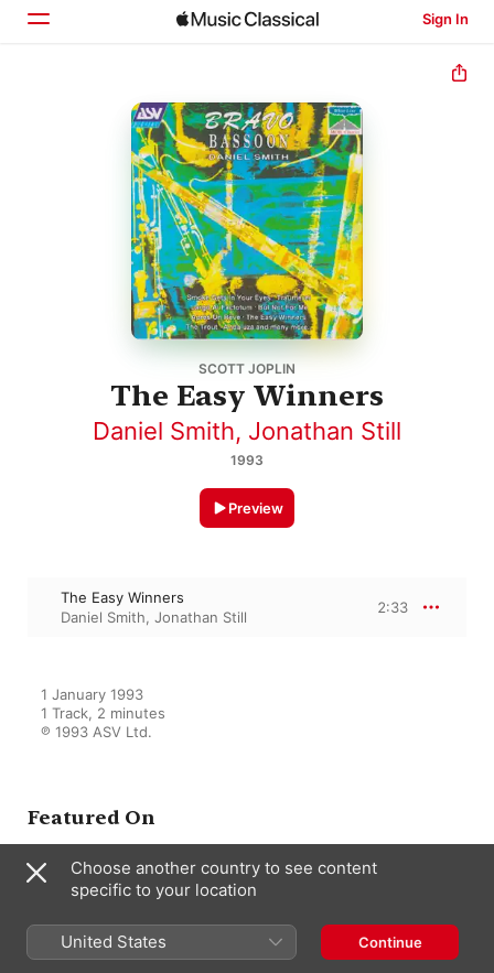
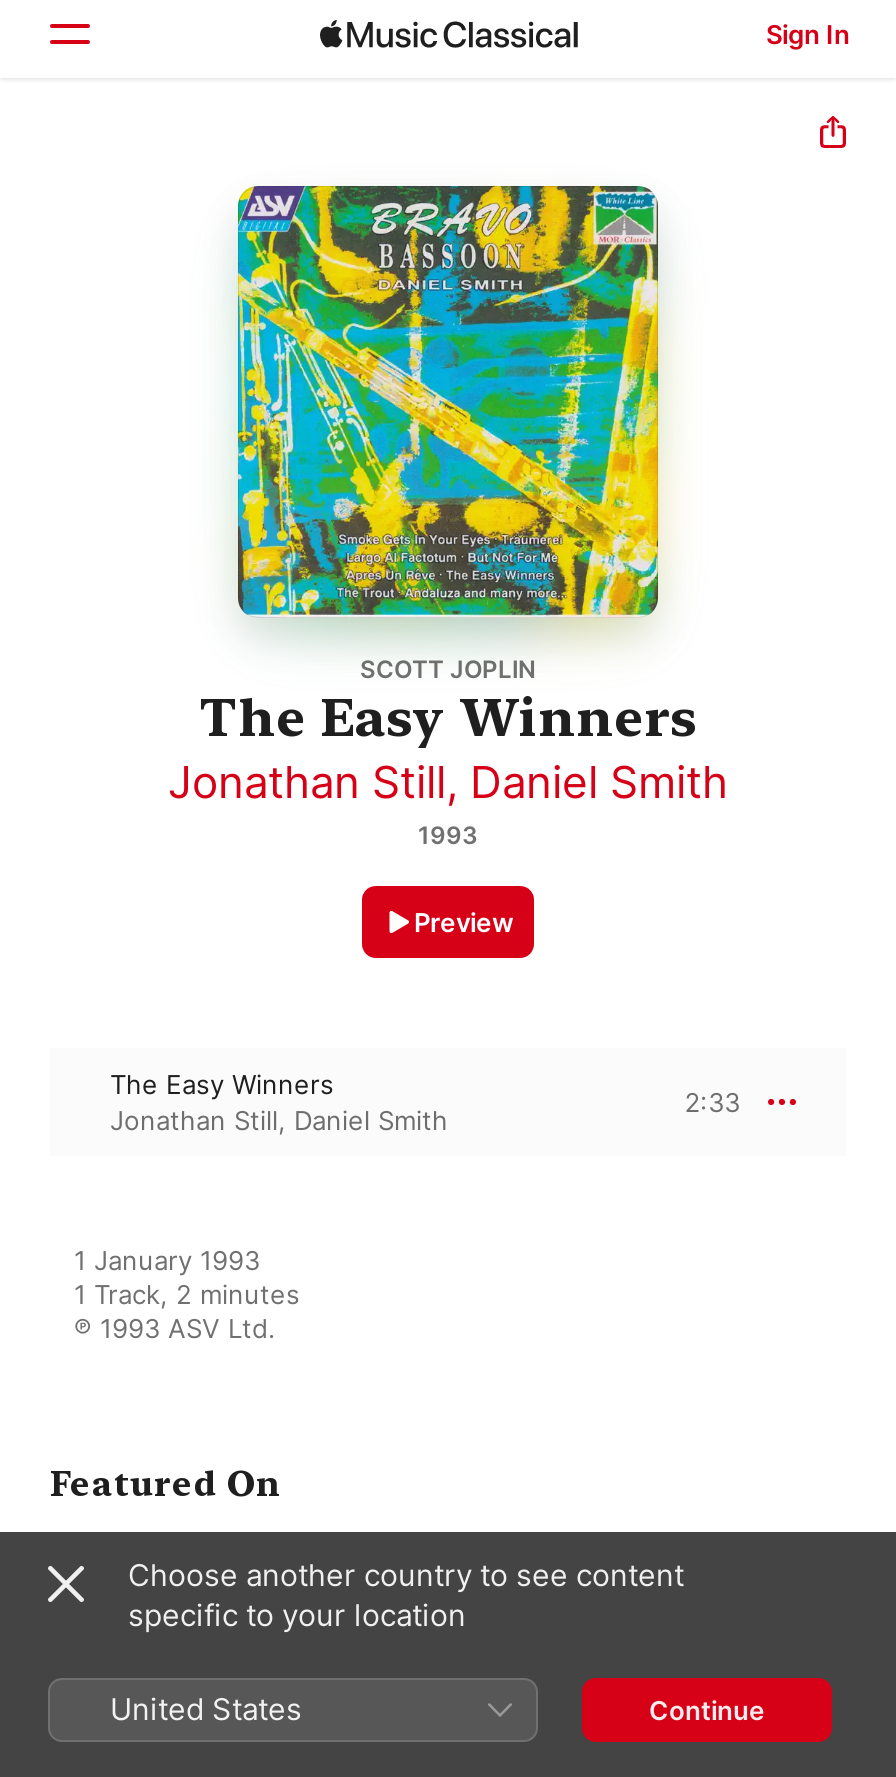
[93,417,401,445] Daniel Smith, Jonathan Still -> [168,756,728,808] Jonathan Still, Daniel Smith
[61,608,247,626] Daniel Smith, Jonathan Still -> [110,1104,448,1136] Jonathan Still, Daniel Smith

